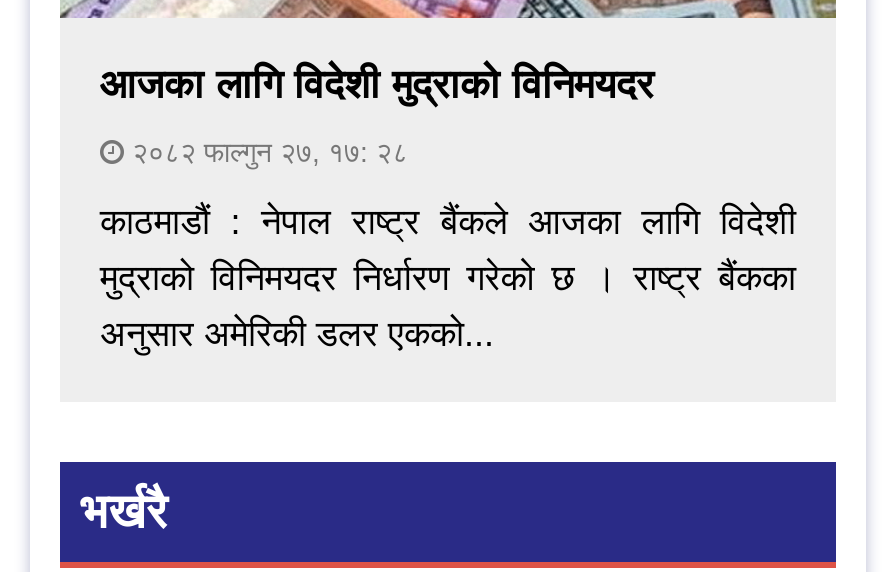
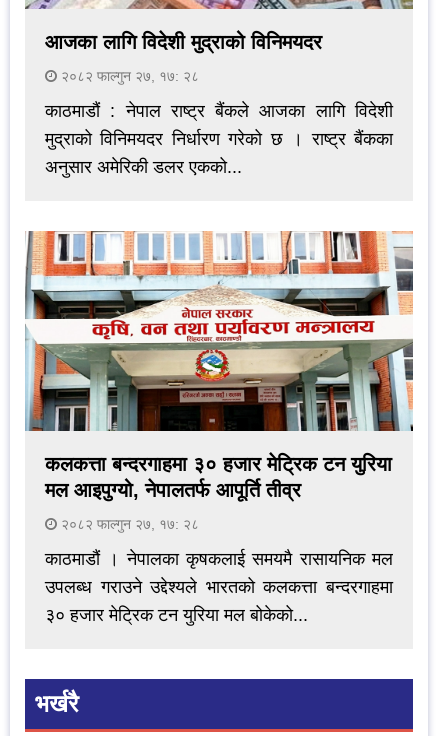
none -> [25,230,414,625] [image] | कलकत्ता बन्दरगाहमा ३० हजार मेट्रिक टन युरिया | मल आइपुग्यो, नेपालतर्फ आपूर्ति तीव्र | २०८२ फाल्गुन २७, १७: २८ | काठमाडौं । नेपालका कृषकलाई समयमै रासायनिक मल | उपलब्ध गराउने उद्देश्यले भारतको कलकत्ता बन्दरगाहमा | ३० हजार मेट्रिक टन युरिया मल बोकेको...

